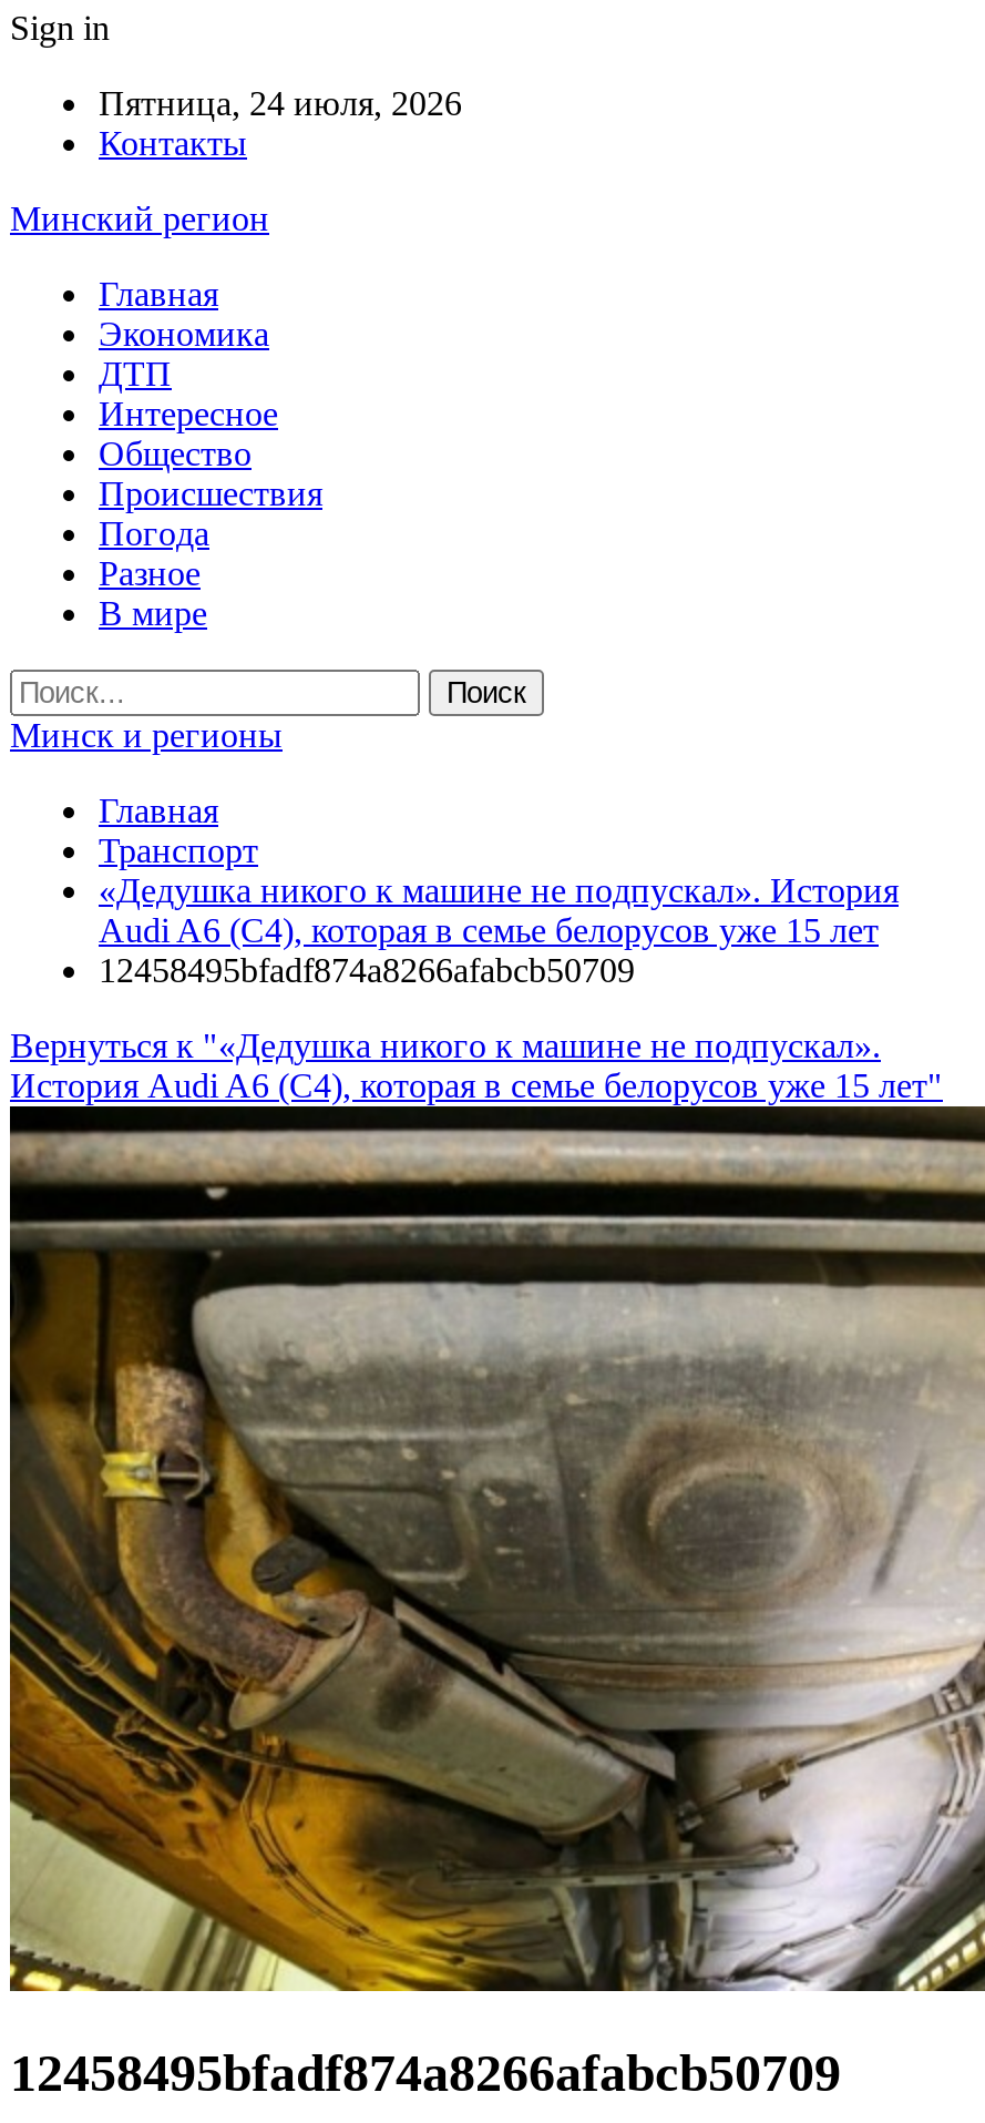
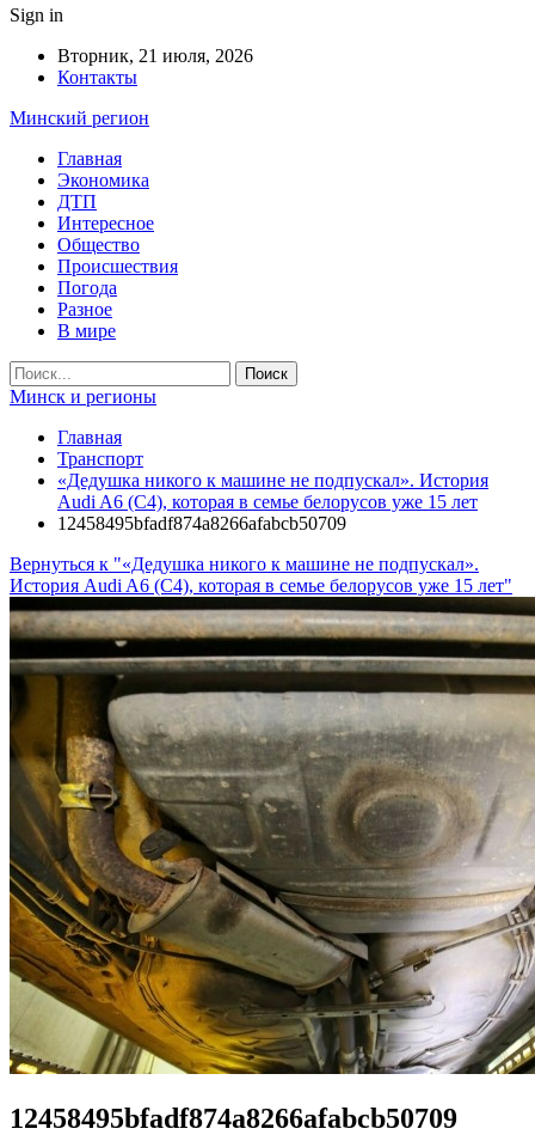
[99,84,462,122] Пятница, 24 июля, 2026 -> [57,45,253,66] Вторник, 21 июля, 2026

